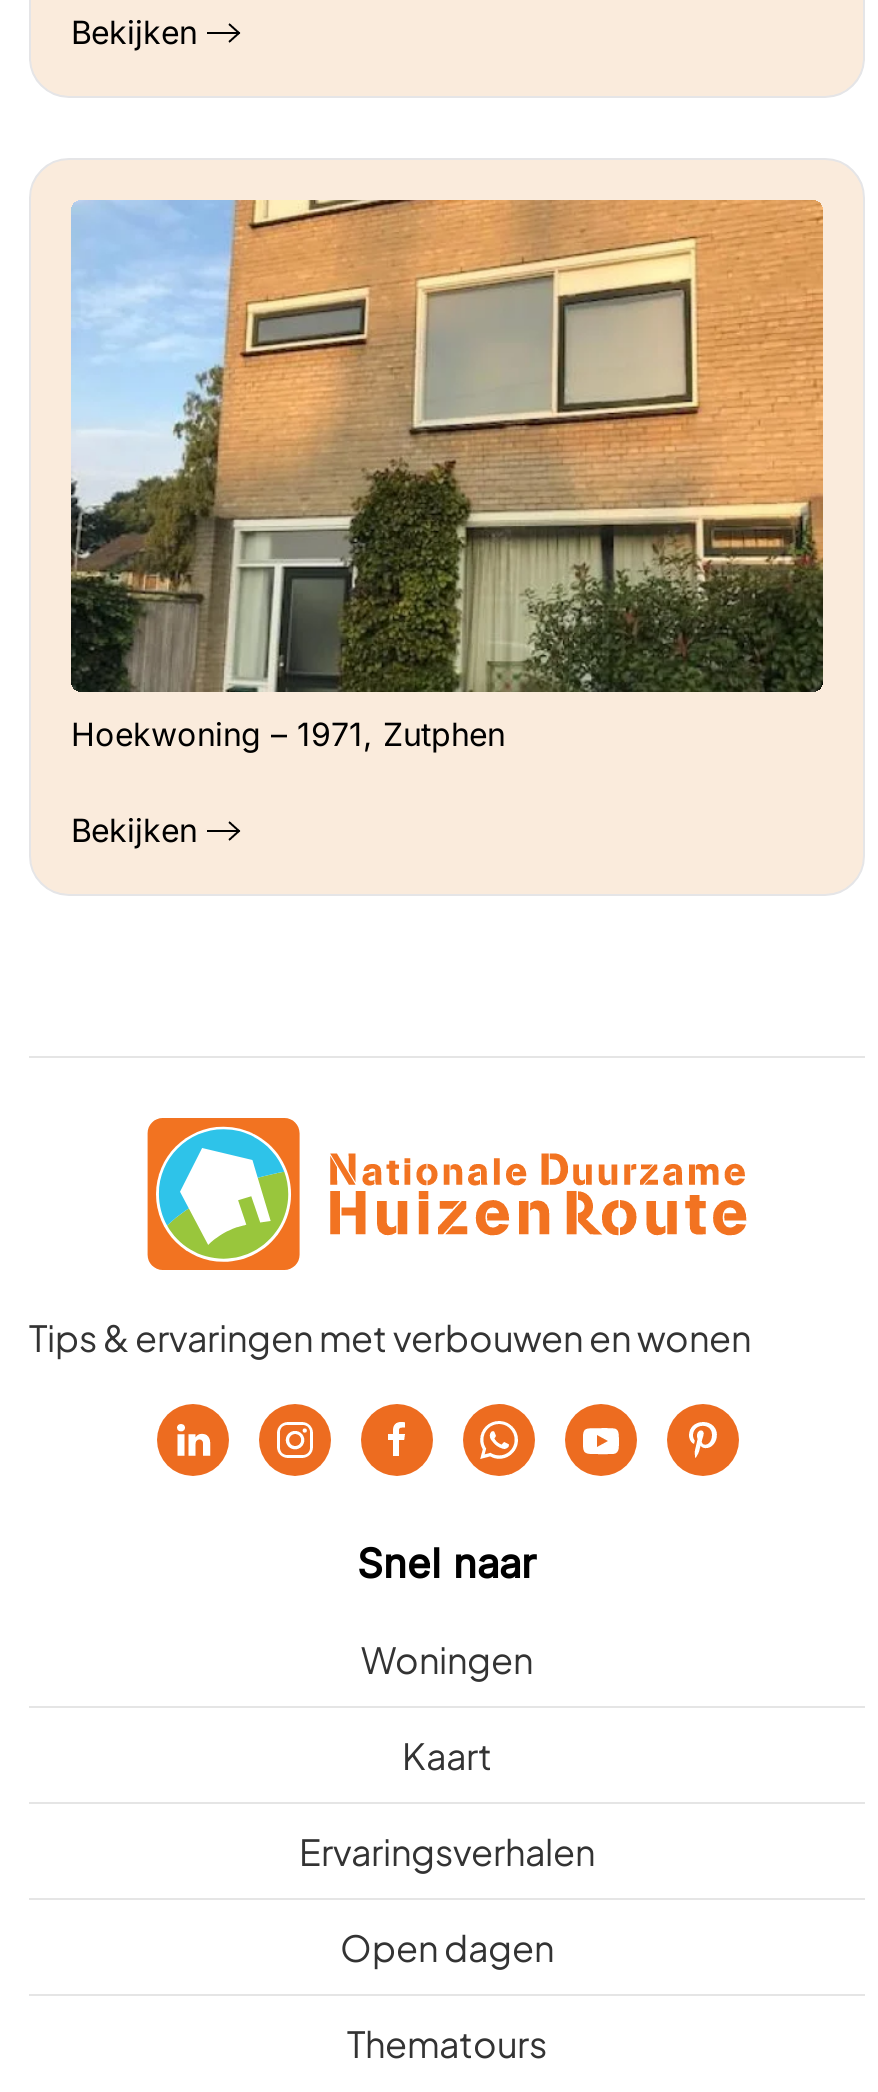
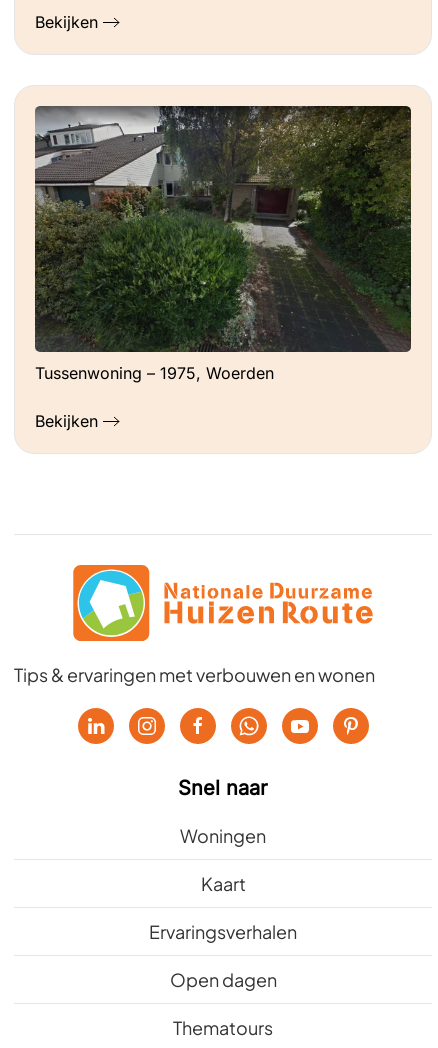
[71,198,825,755] [image] | Hoekwoning – 1971, Zutphen -> [34,105,412,383] [image] | Tussenwoning – 1975, Woerden

